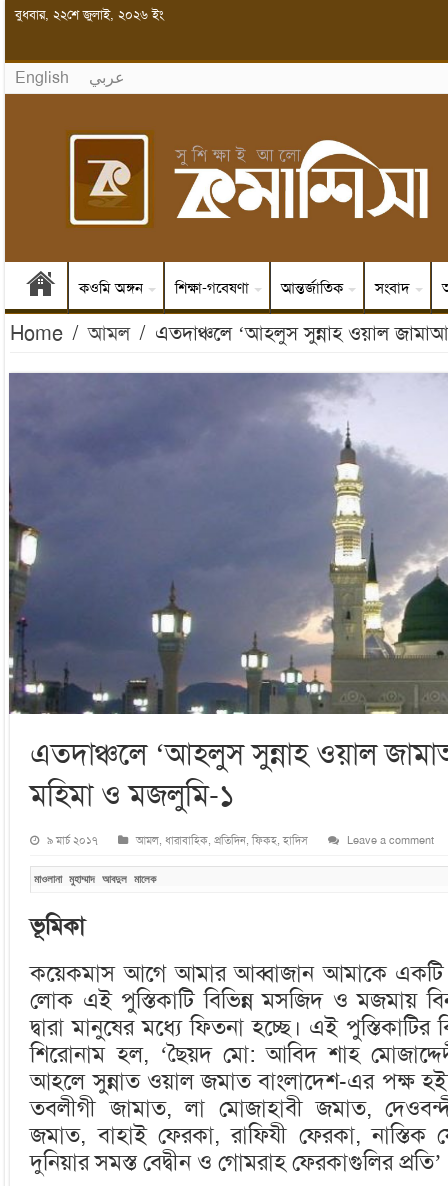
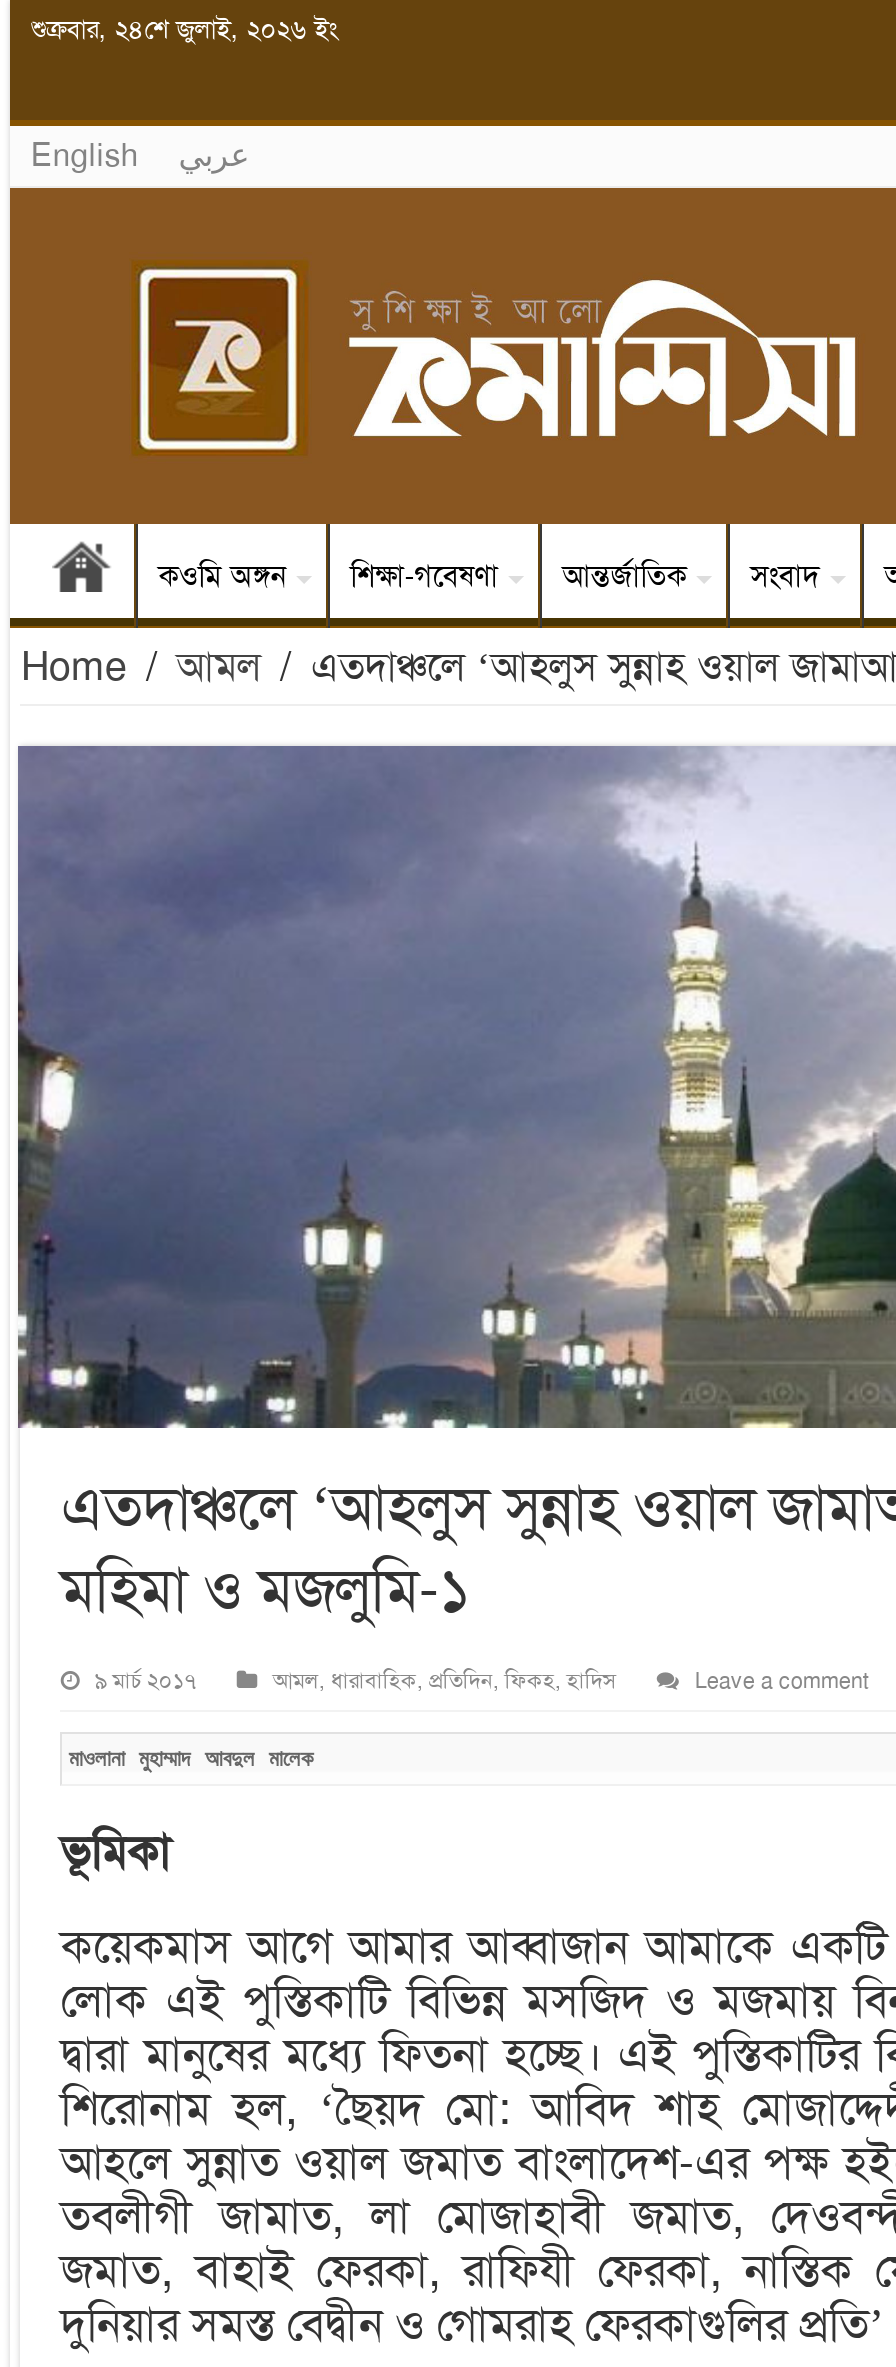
[15,6,164,23] বুধবার, ২২শে জুলাই, ২০২৬ ইং -> [30,12,338,46] শুক্রবার, ২৪শে জুলাই, ২০২৬ ইং

